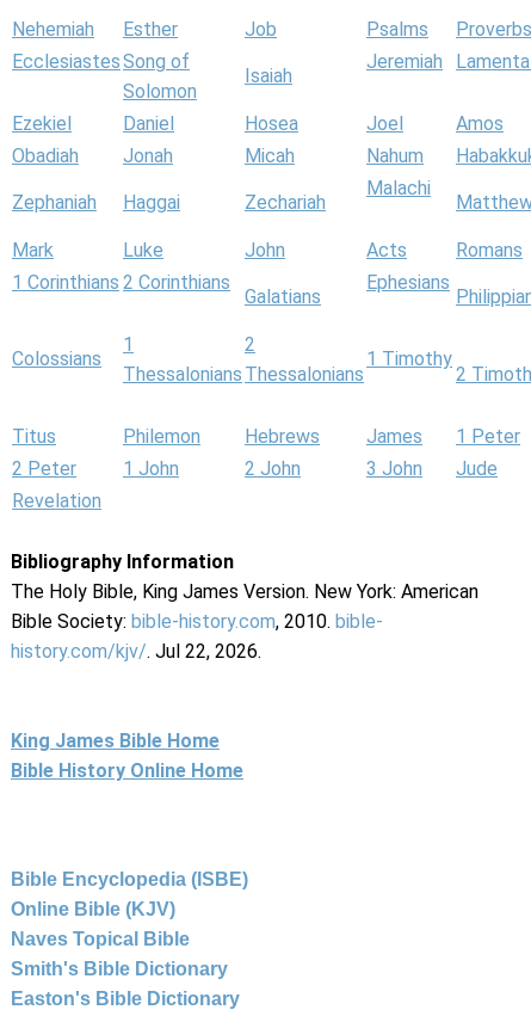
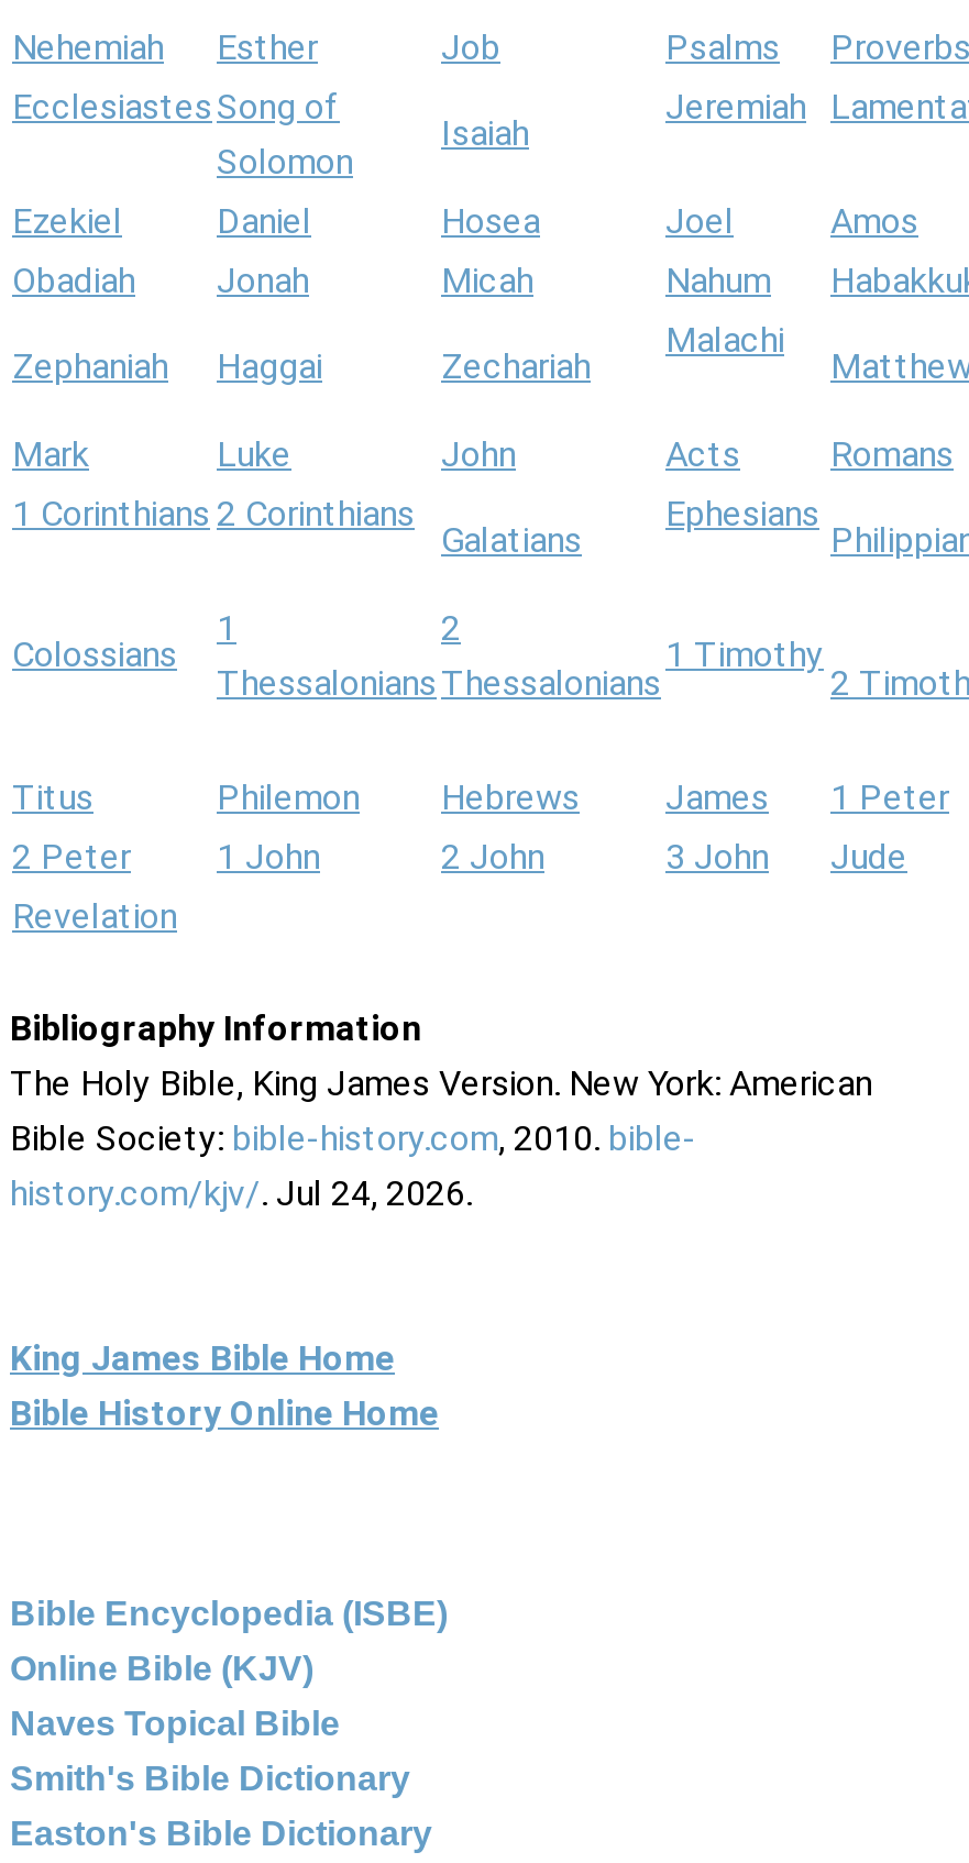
[11,640,261,663] history.com/kjv/. Jul 22, 2026. -> [10,1173,472,1215] history.com/kjv/. Jul 24, 2026.

